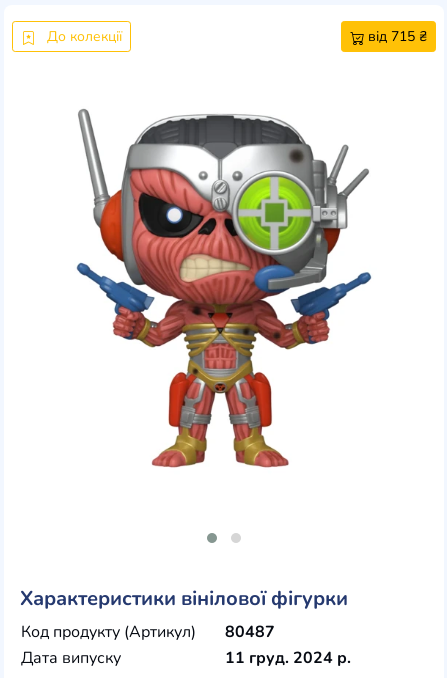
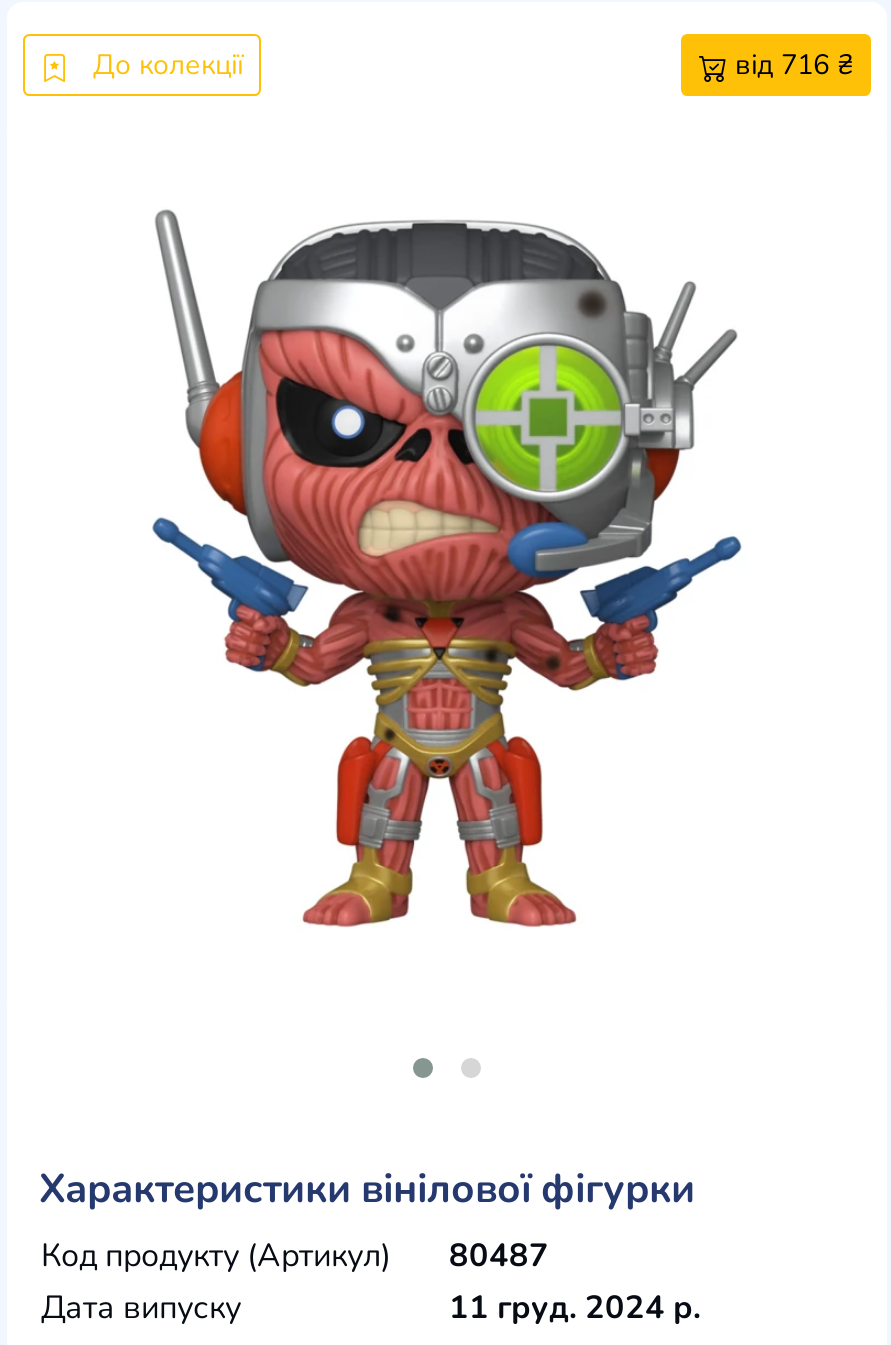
[368,27,427,46] від 715 ₴ -> [735,46,853,84] від 716 ₴

